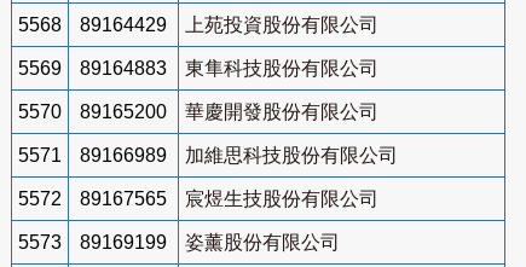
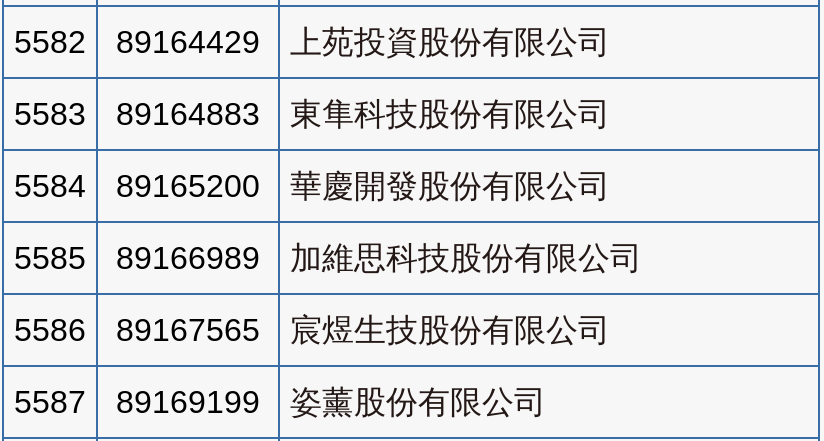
[18,14,378,35] 5568 89164429 上苑投資股份有限公司 -> [14,25,610,59] 5582 89164429 上苑投資股份有限公司
[18,58,378,78] 5569 89164883 東隼科技股份有限公司 -> [14,97,610,131] 5583 89164883 東隼科技股份有限公司
[18,101,378,122] 5570 89165200 華慶開發股份有限公司 -> [14,169,610,203] 5584 89165200 華慶開發股份有限公司
[18,145,398,165] 5571 89166989 加維思科技股份有限公司 -> [14,241,642,275] 5585 89166989 加維思科技股份有限公司
[18,188,378,209] 5572 89167565 宸煜生技股份有限公司 -> [14,313,610,347] 5586 89167565 宸煜生技股份有限公司
[18,232,340,252] 5573 89169199 姿薰股份有限公司 -> [14,385,546,419] 5587 89169199 姿薰股份有限公司

